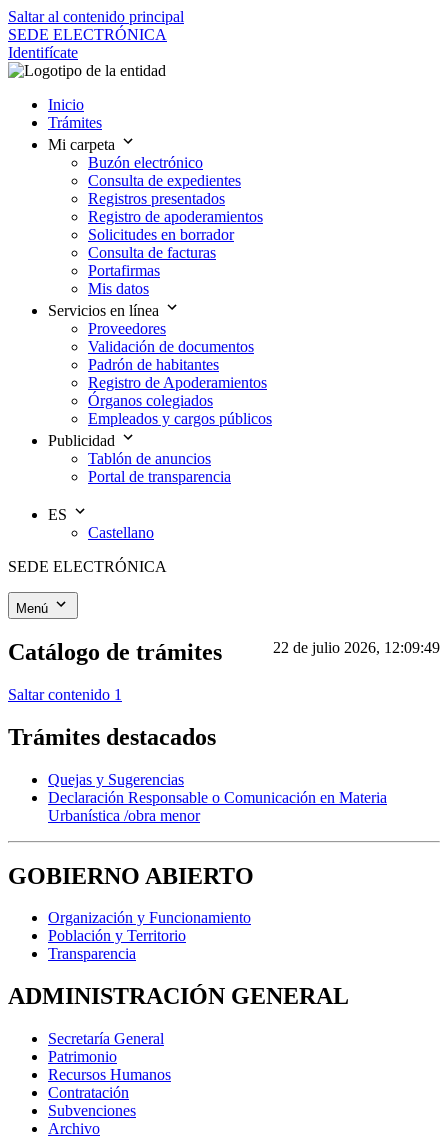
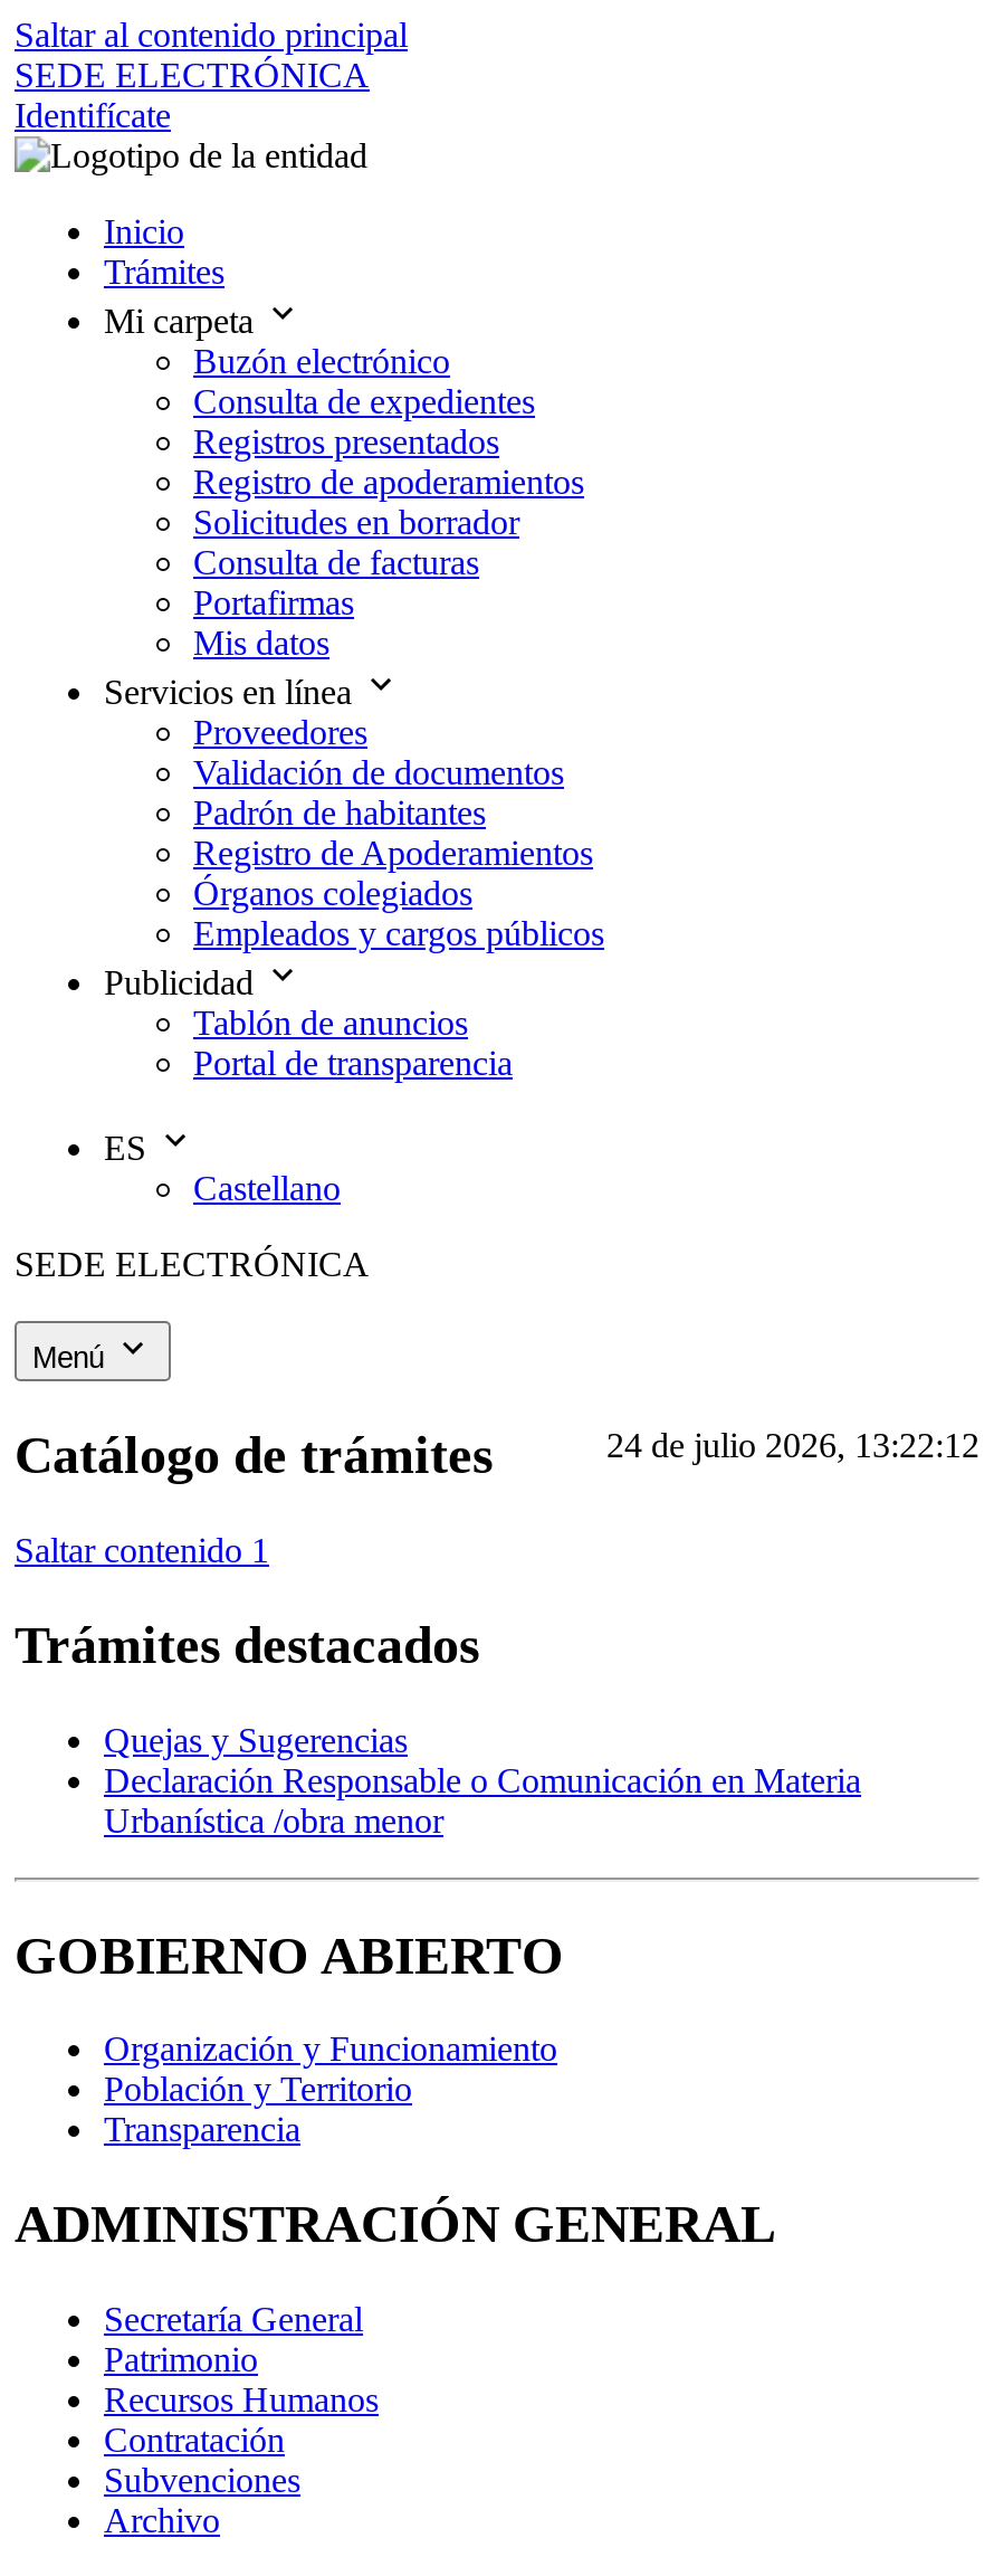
[273,639,440,656] 22 de julio 2026, 12:09:49 -> [606,1426,979,1464] 24 de julio 2026, 13:22:12

